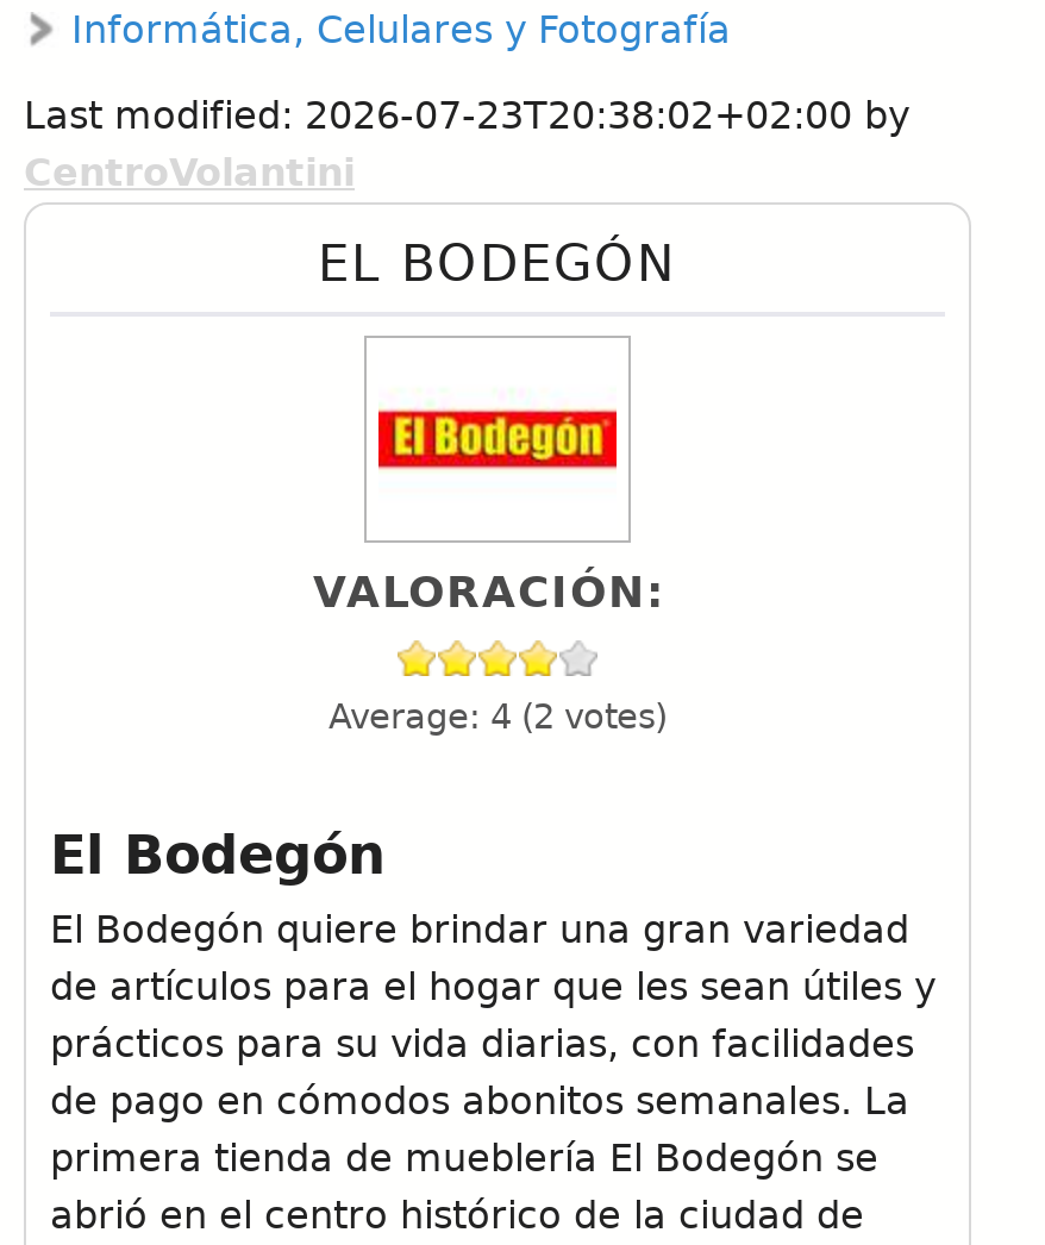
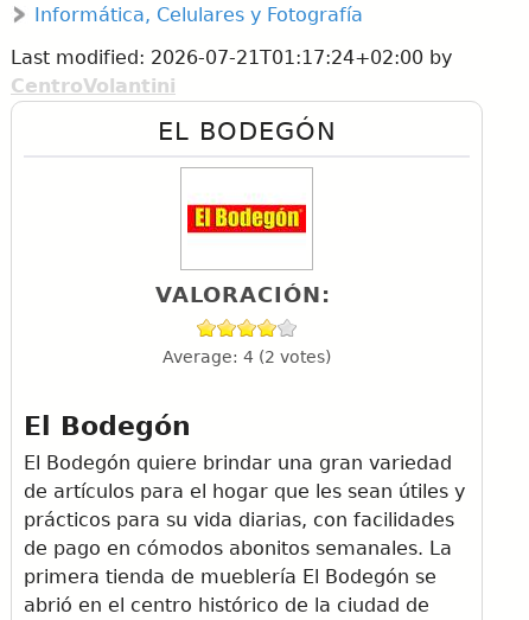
[24,92,909,138] Last modified: 2026-07-23T20:38:02+02:00 by -> [11,46,452,69] Last modified: 2026-07-21T01:17:24+02:00 by

